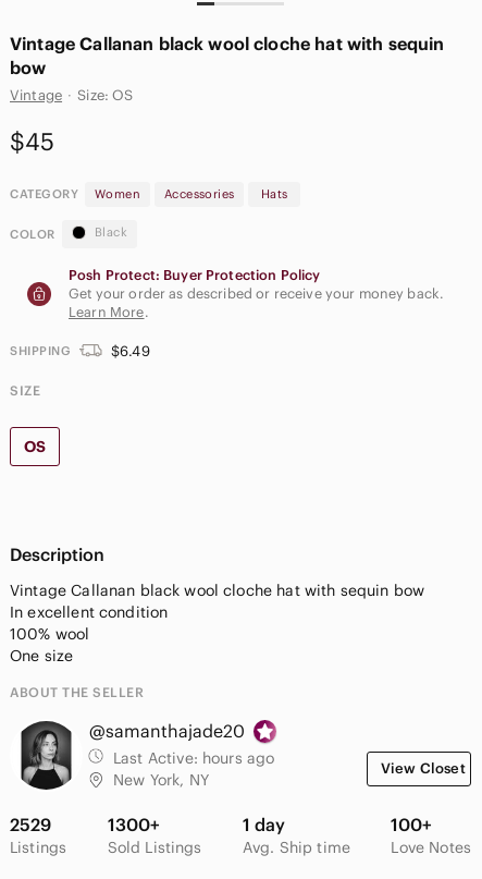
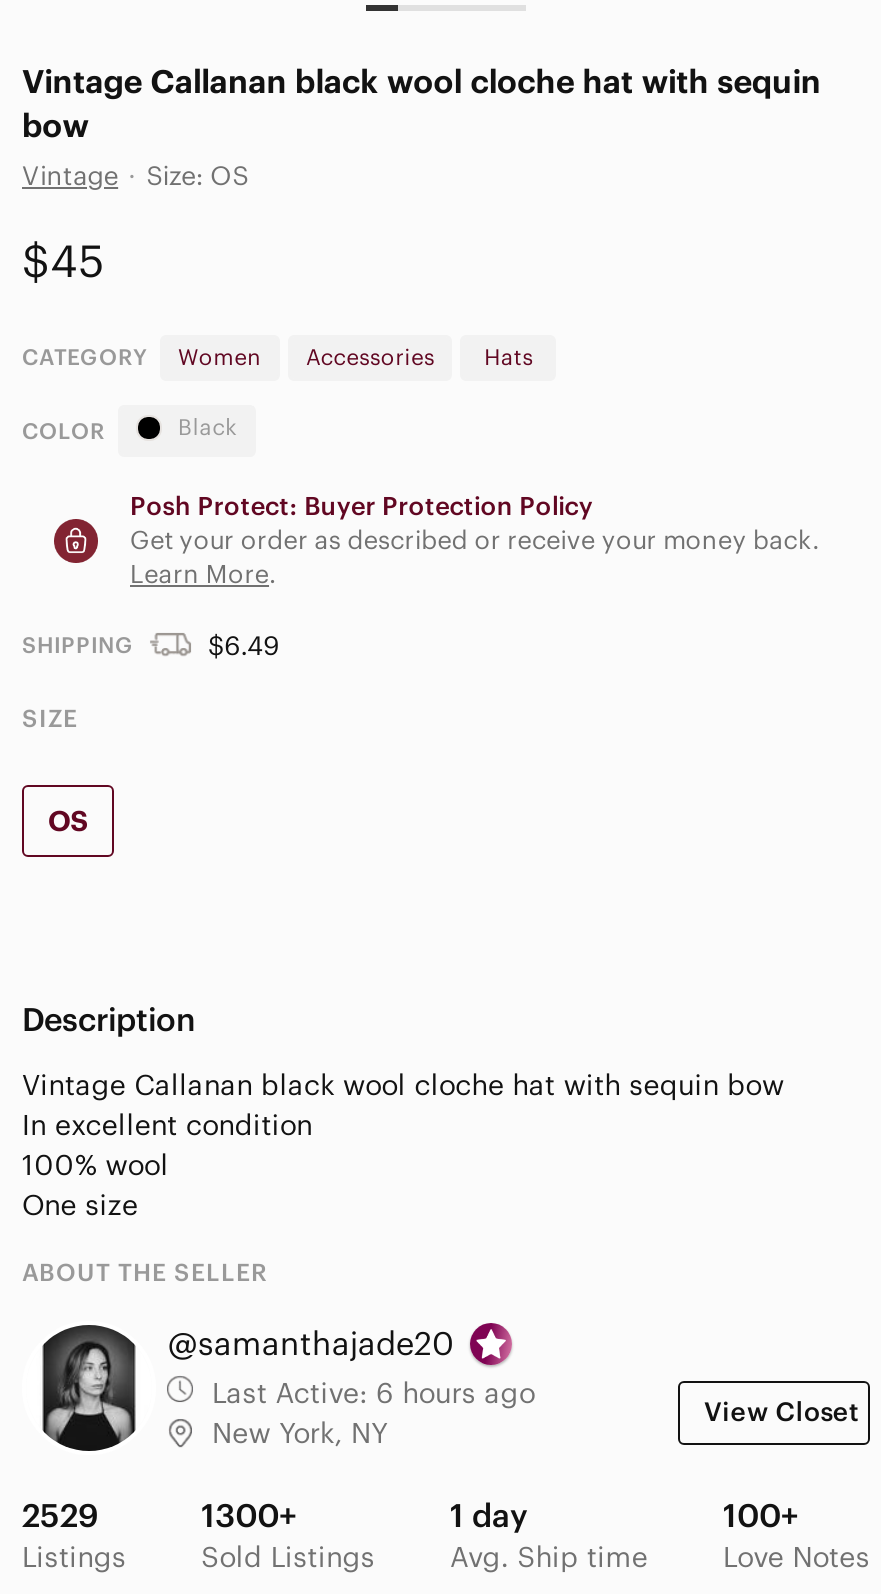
[113,749,275,768] Last Active: hours ago -> [212,1375,535,1411] Last Active: 6 hours ago

